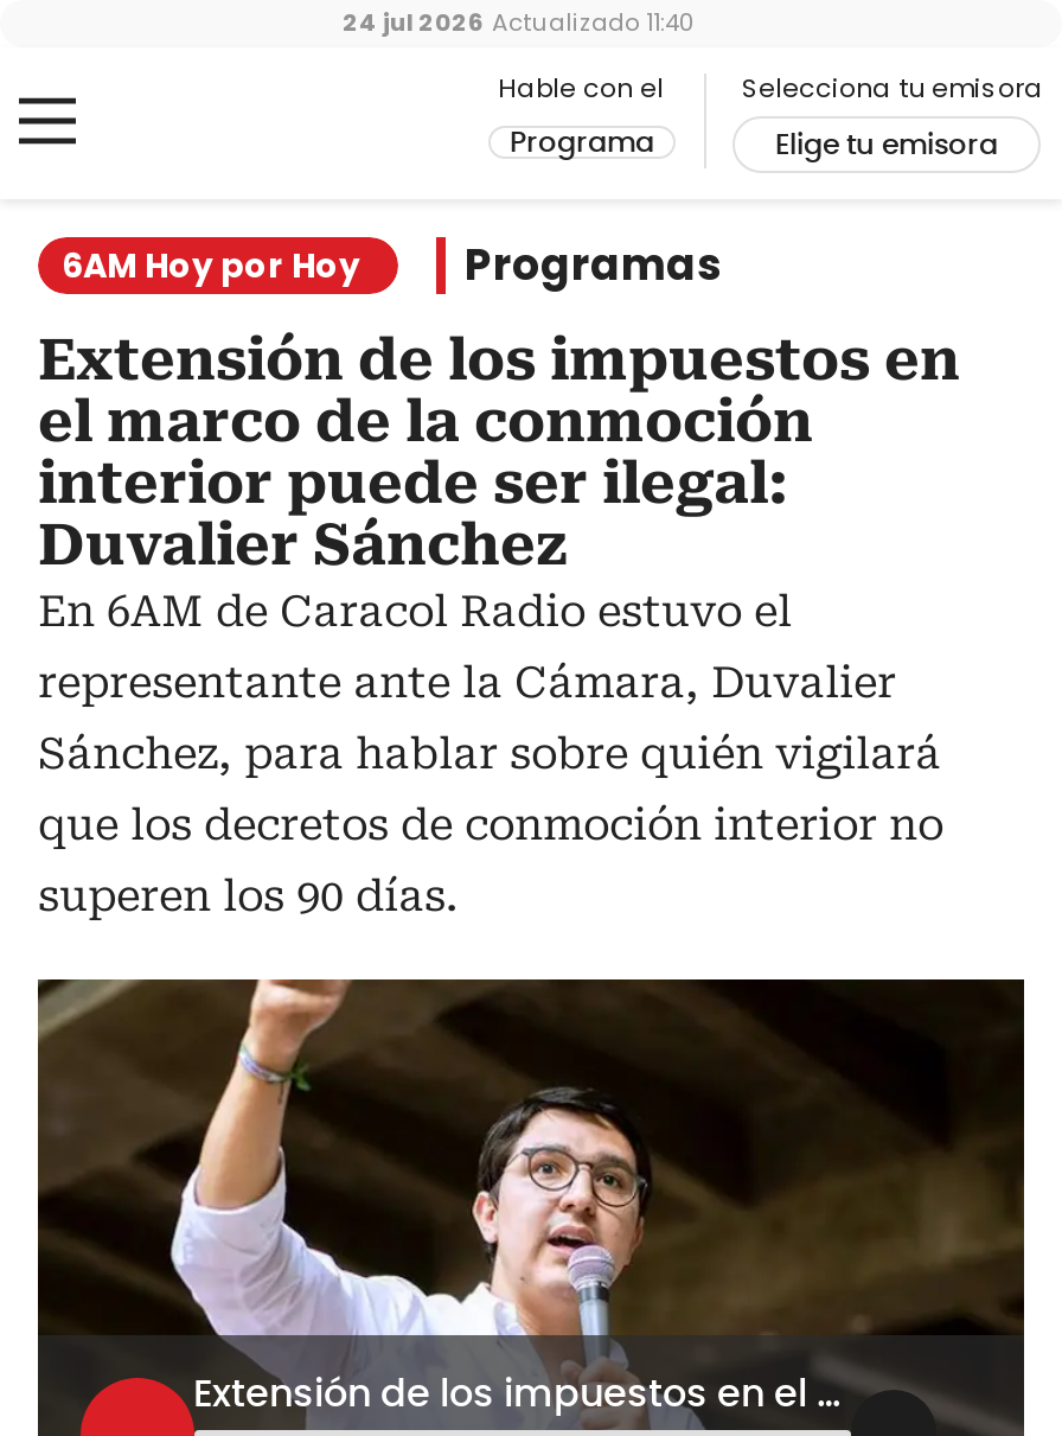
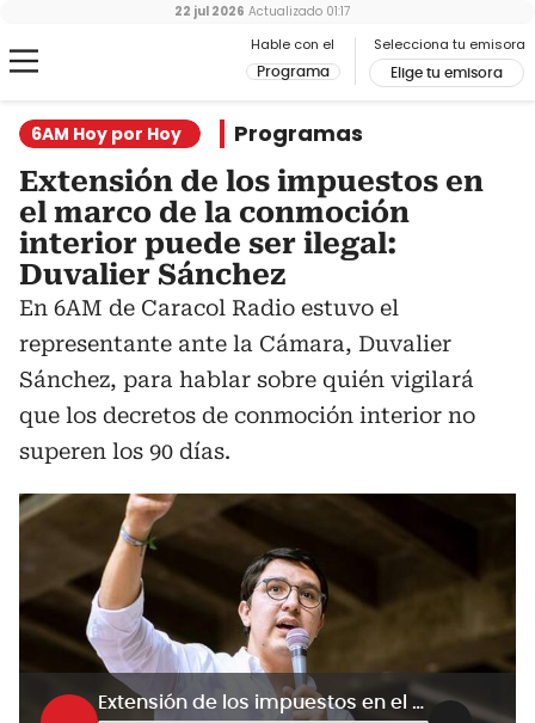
[343,5,696,40] 24 jul 2026 Actualizado 11:40 -> [174,2,349,20] 22 jul 2026 Actualizado 01:17

